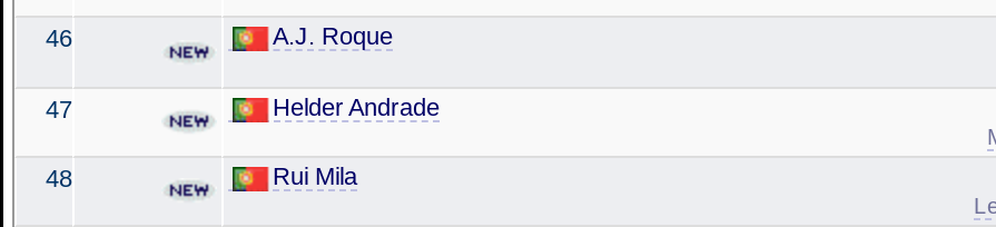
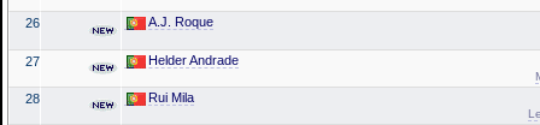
[46,24,72,51] 46 -> [25,15,40,30] 26
[46,95,72,122] 47 -> [25,54,40,68] 27
[46,164,72,191] 48 -> [25,91,40,106] 28

